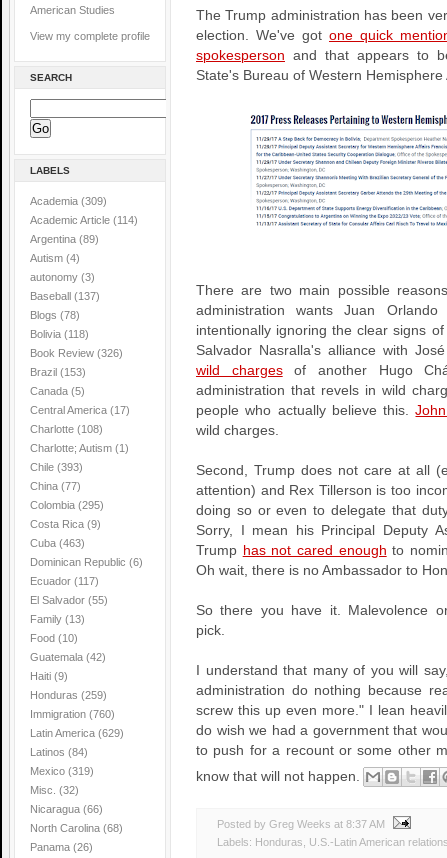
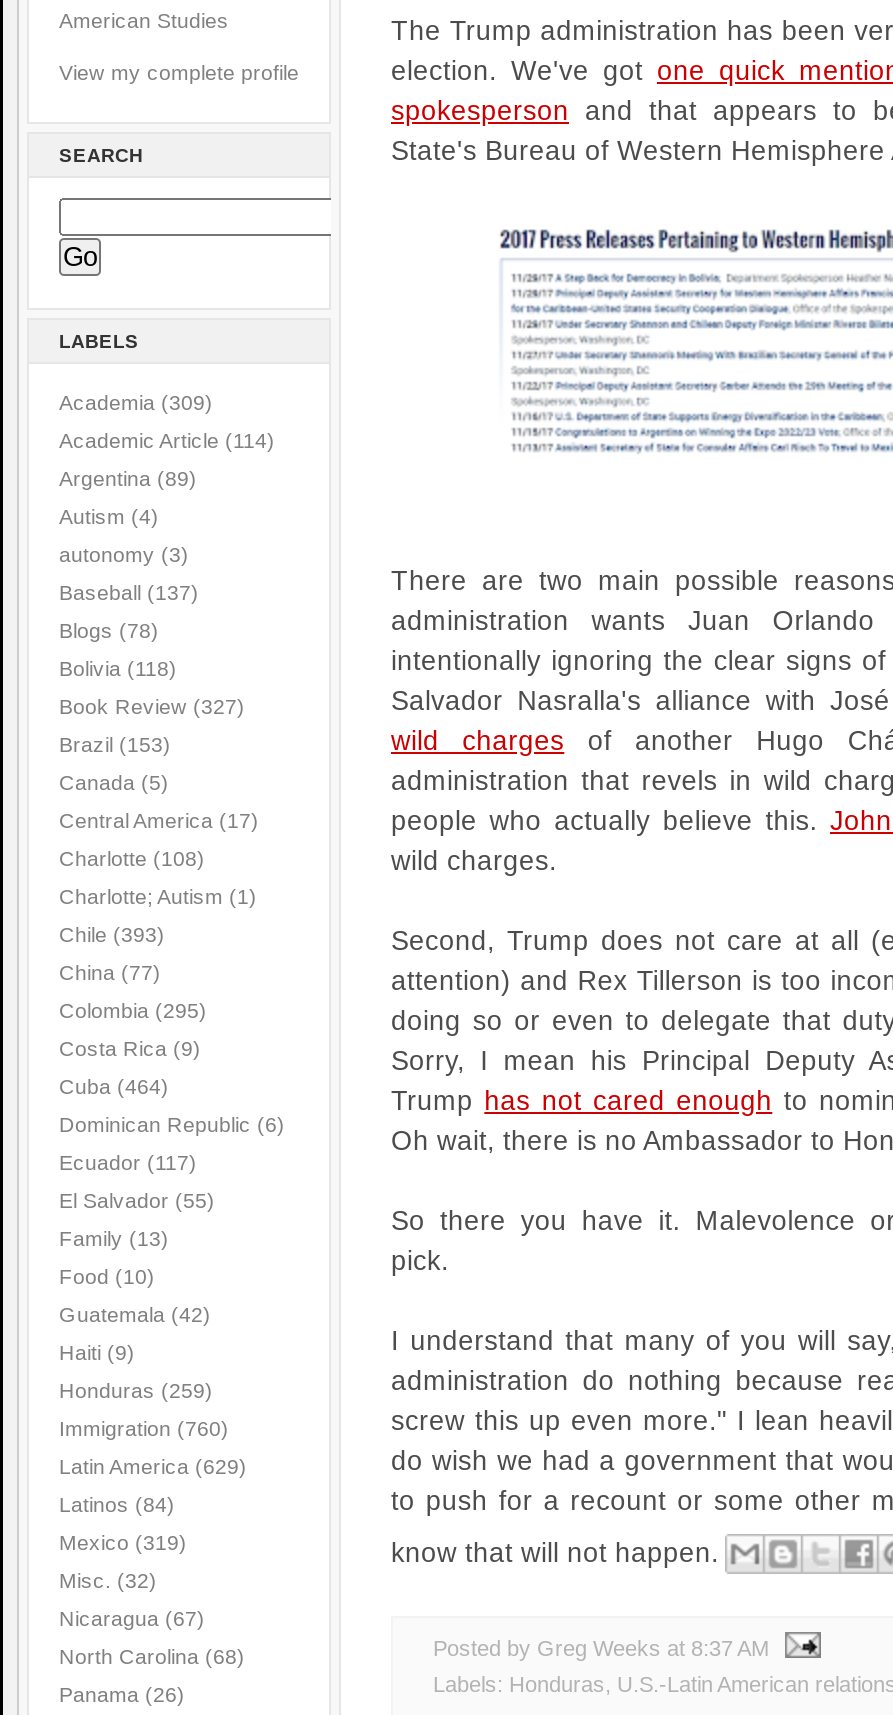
[30,347,123,359] Book Review (326) -> [59,694,245,718] Book Review (327)
[30,537,85,549] Cuba (463) -> [59,1074,169,1098] Cuba (464)
[30,803,103,815] Nicaragua (66) -> [59,1606,205,1630] Nicaragua (67)

